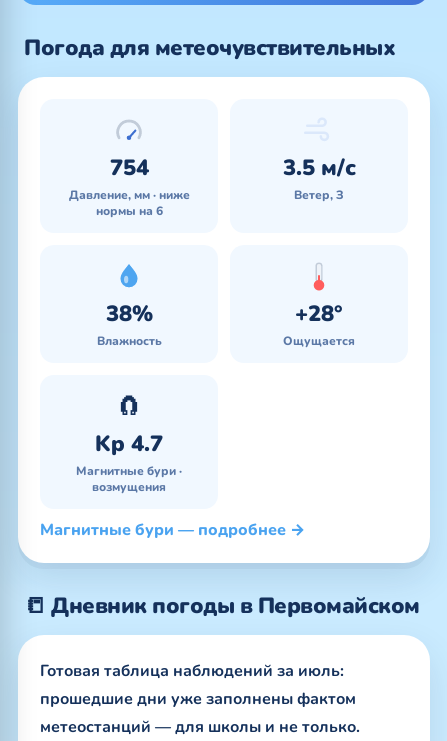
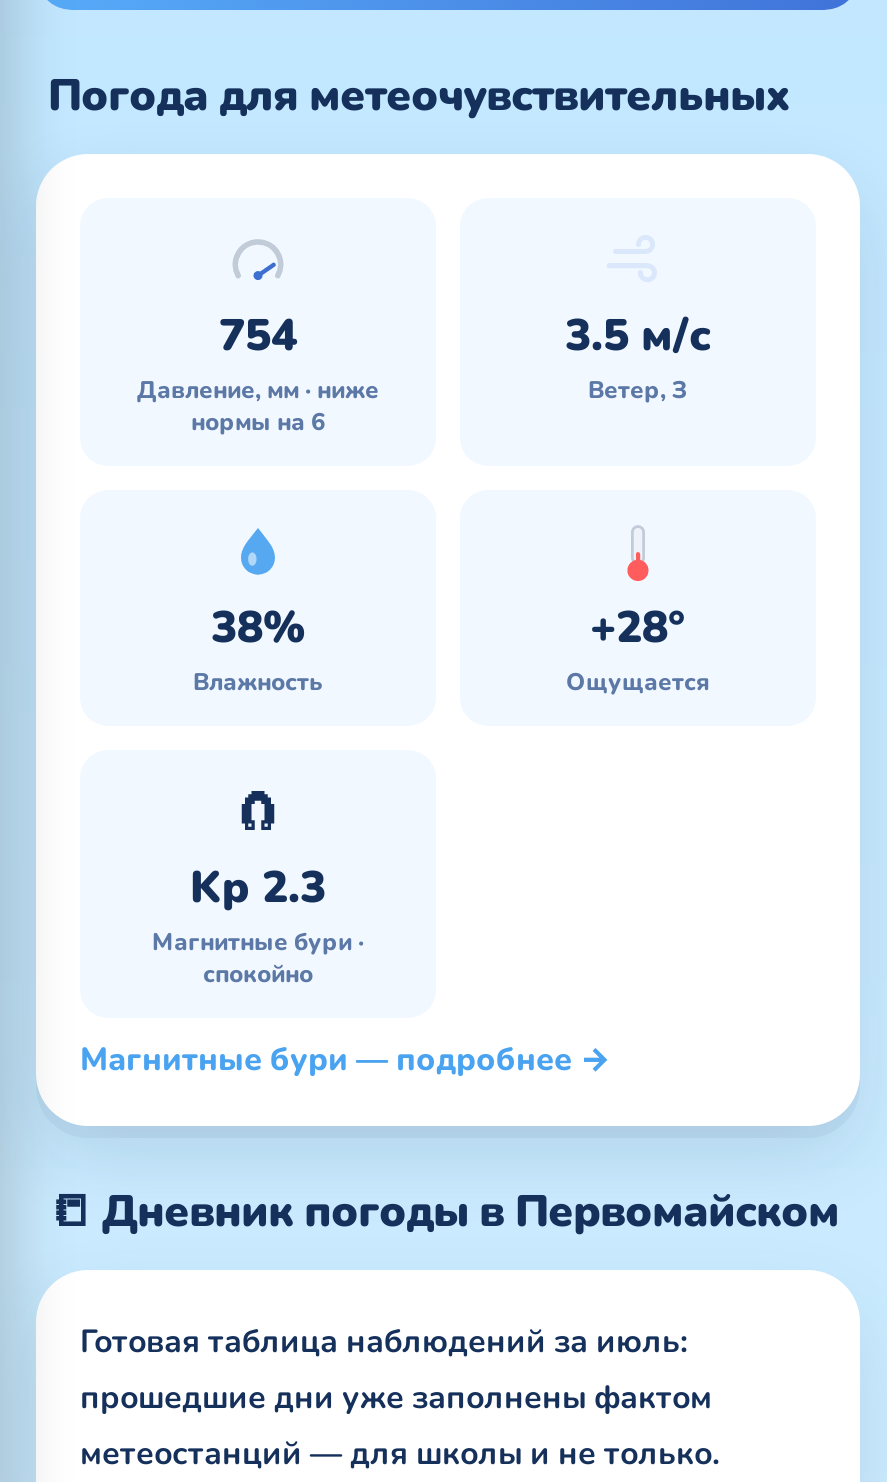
[95,429,163,459] Kp 4.7 -> [190,858,326,918] Kp 2.3
[92,479,166,495] возмущения -> [203,958,313,990] спокойно

